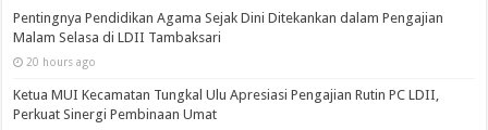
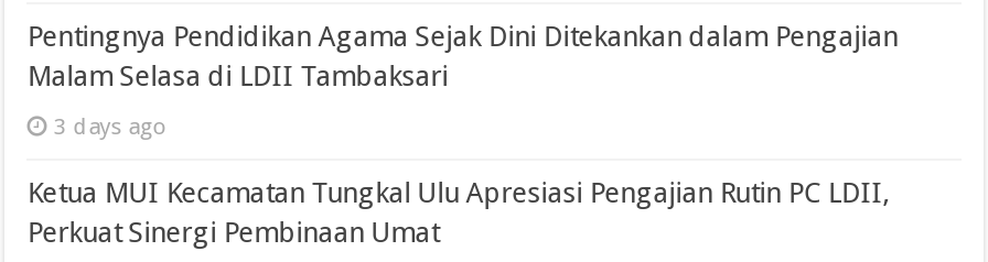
[26,56,96,69] 20 hours ago -> [53,113,168,140] 3 days ago

